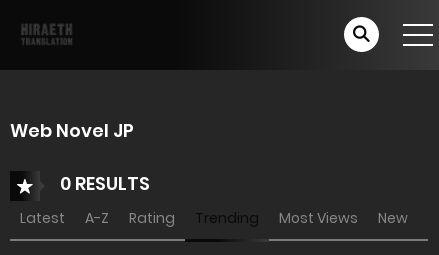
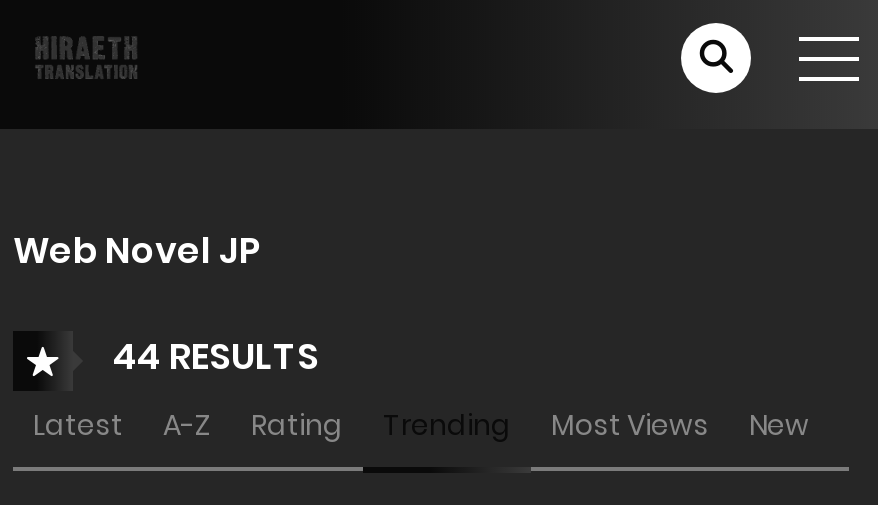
[56,171,150,196] 0 RESULTS -> [105,331,319,381] 44 RESULTS

